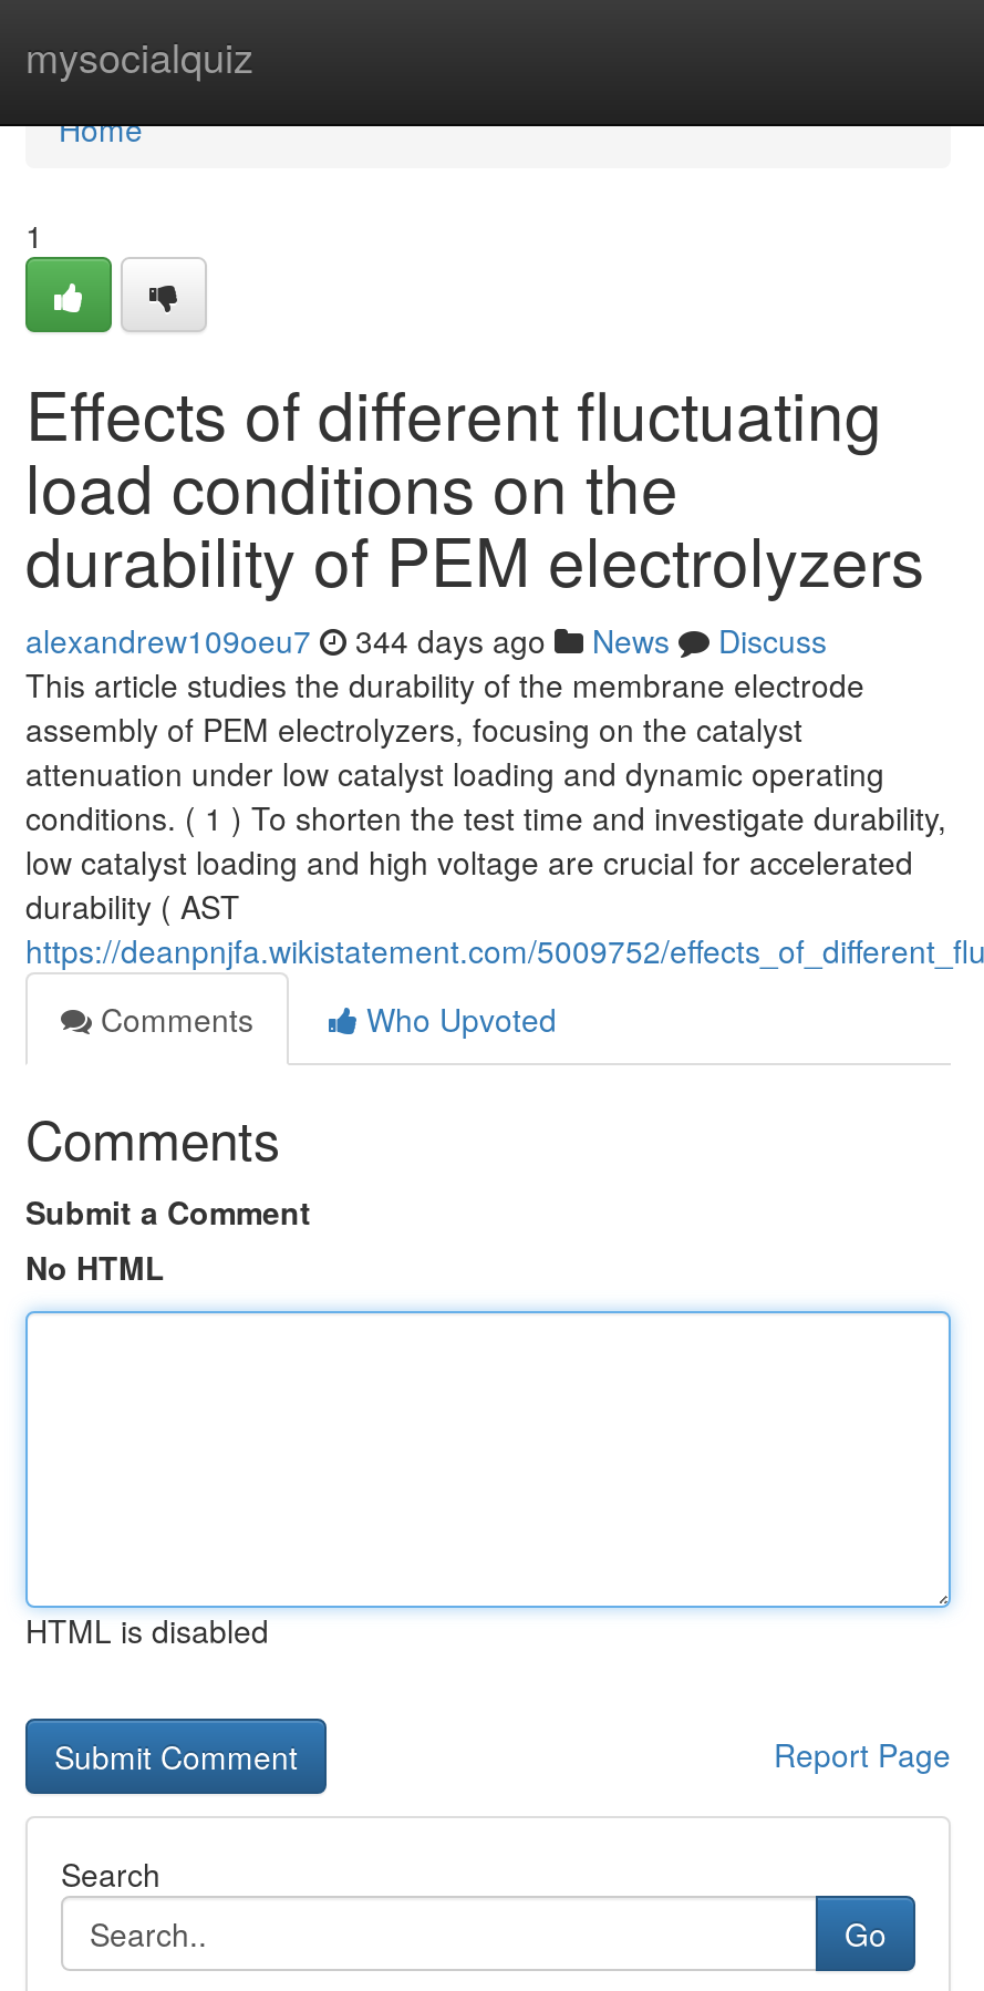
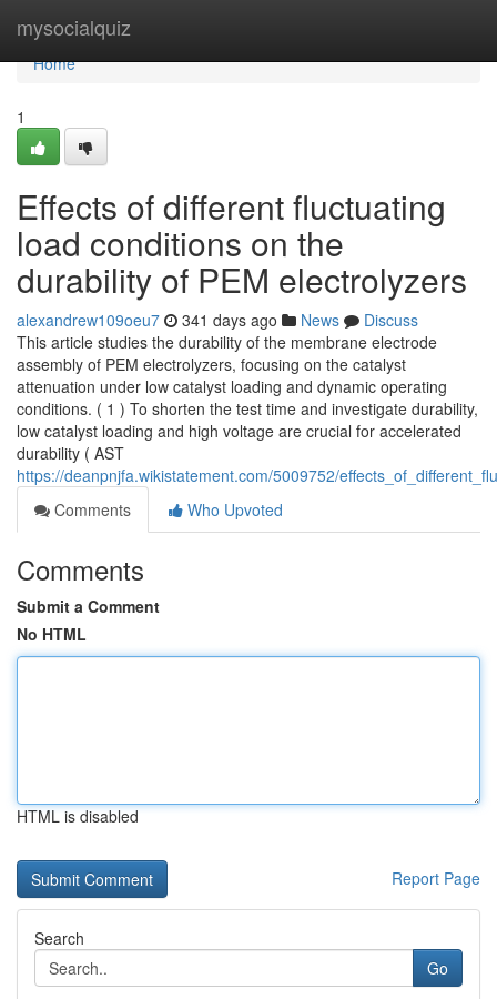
[25,618,827,662] alexandrew109oeu7 344 days ago News Discuss -> [17,309,418,331] alexandrew109oeu7 341 days ago News Discuss

